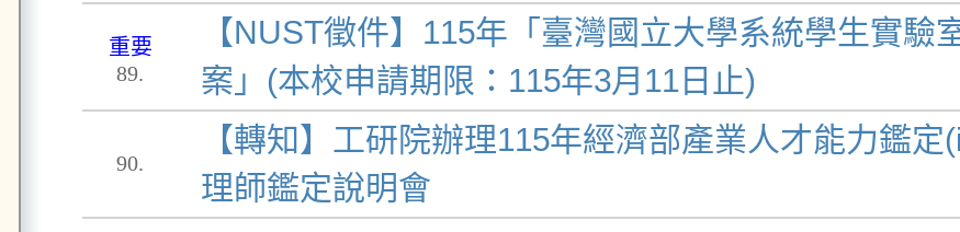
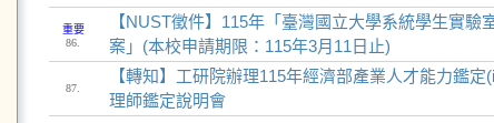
[116,61,145,85] 89. -> [66,37,81,49] 86.
[116,151,145,175] 90. -> [66,82,81,94] 87.

